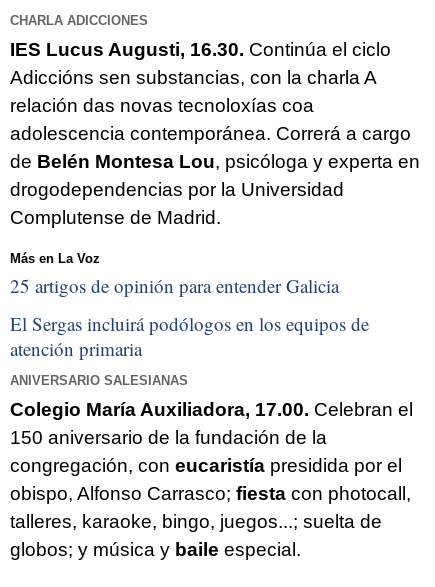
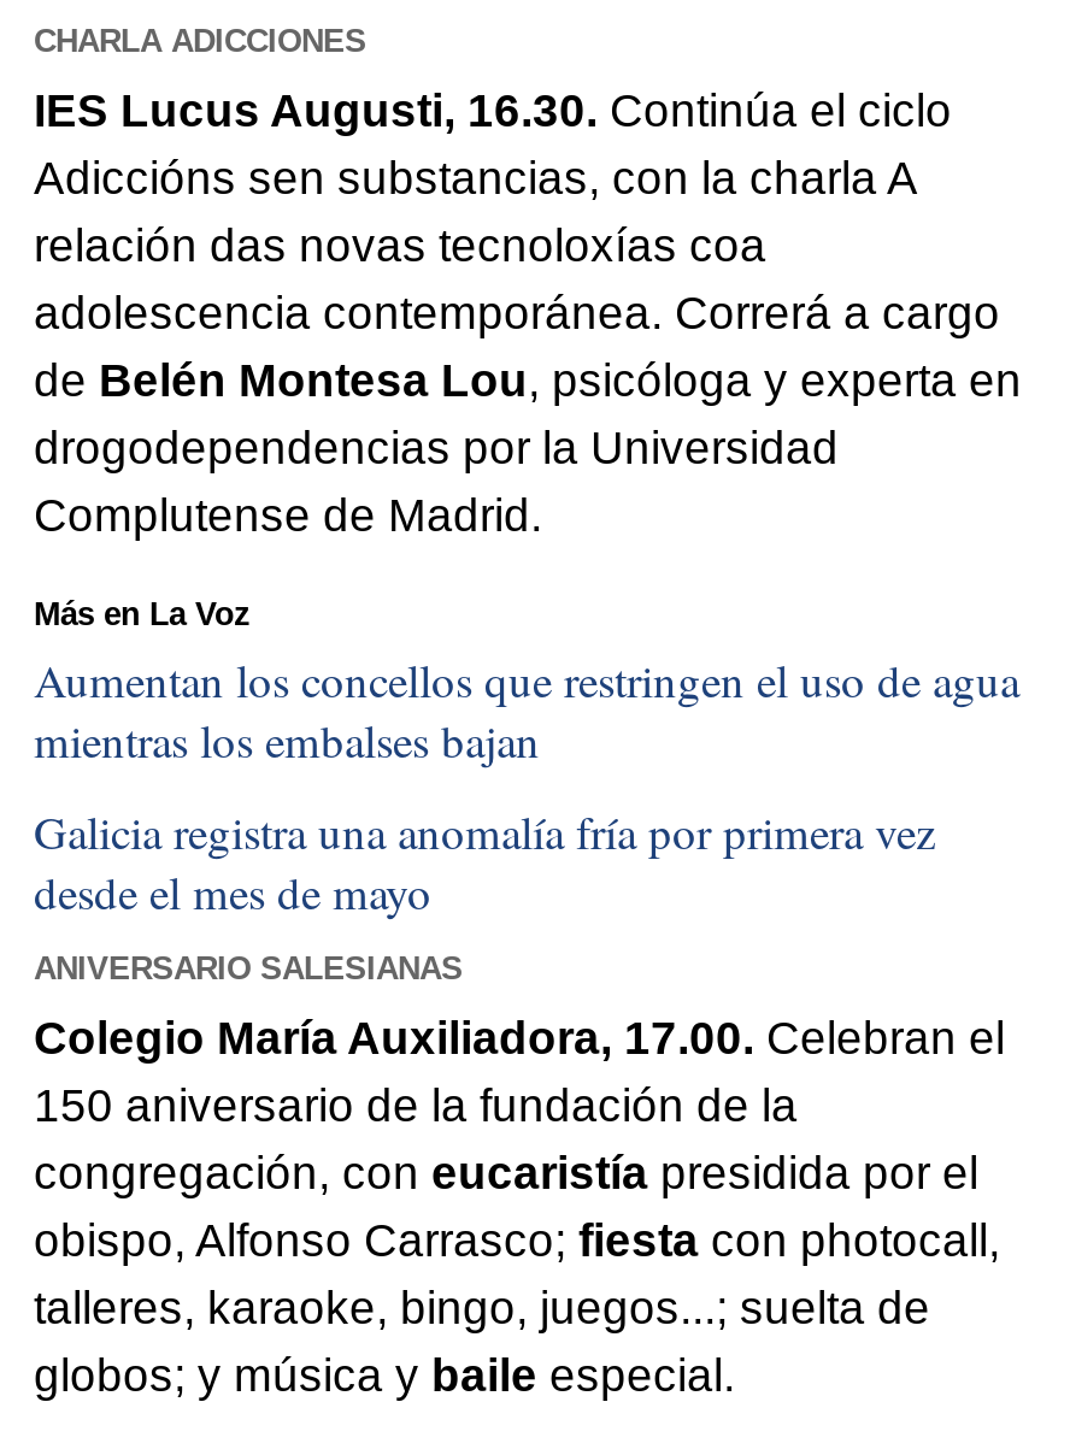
[10,273,339,298] 25 artigos de opinión para entender Galicia -> [34,650,1019,770] Aumentan los concellos que restringen el uso de agua | mientras los embalses bajan
[10,311,369,361] El Sergas incluirá podólogos en los equipos de | atención primaria -> [34,801,935,921] Galicia registra una anomalía fría por primera vez | desde el mes de mayo

